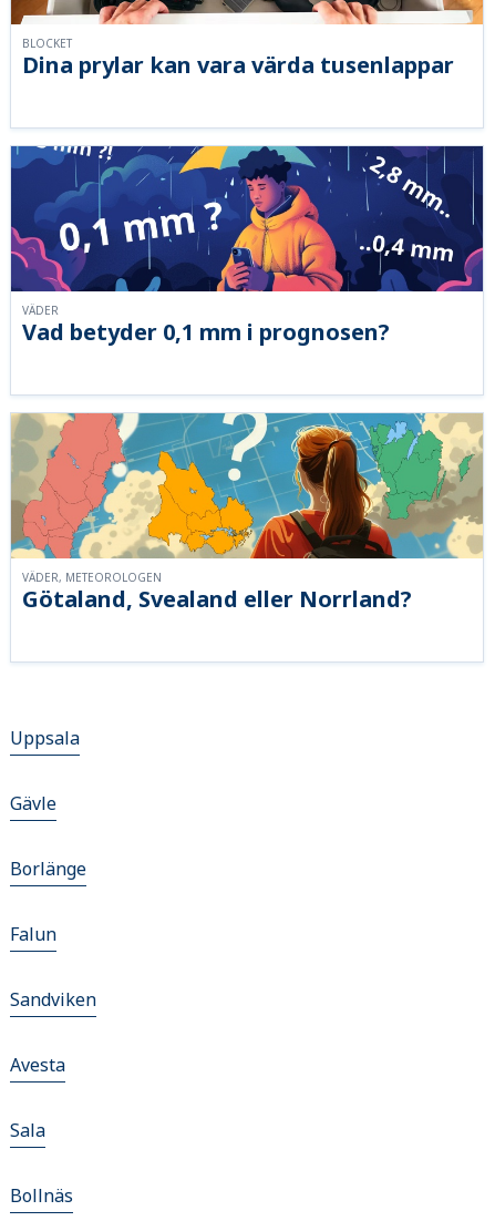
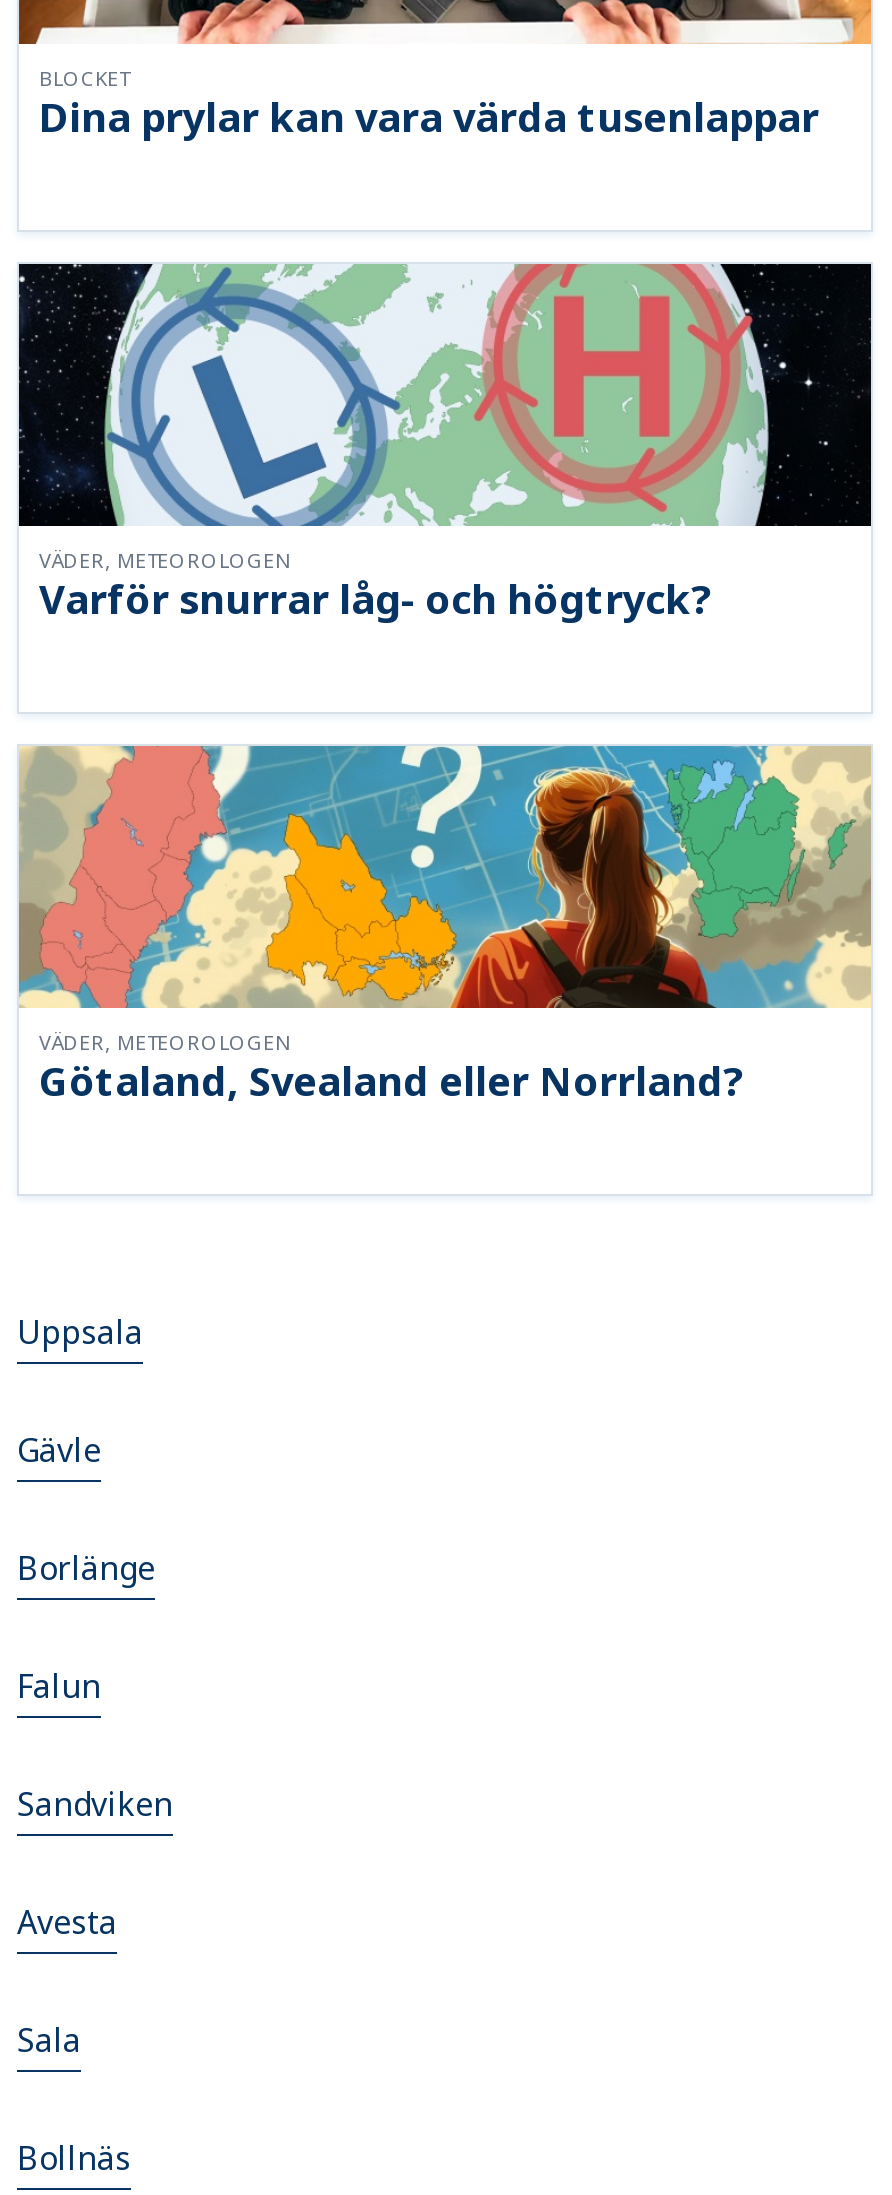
[10,145,484,318] [image] | VÄDER -> [17,262,873,574] [image] | VÄDER, METEOROLOGEN
[22,317,390,347] Vad betyder 0,1 mm i prognosen? -> [39,572,711,626] Varför snurrar låg- och högtryck?

